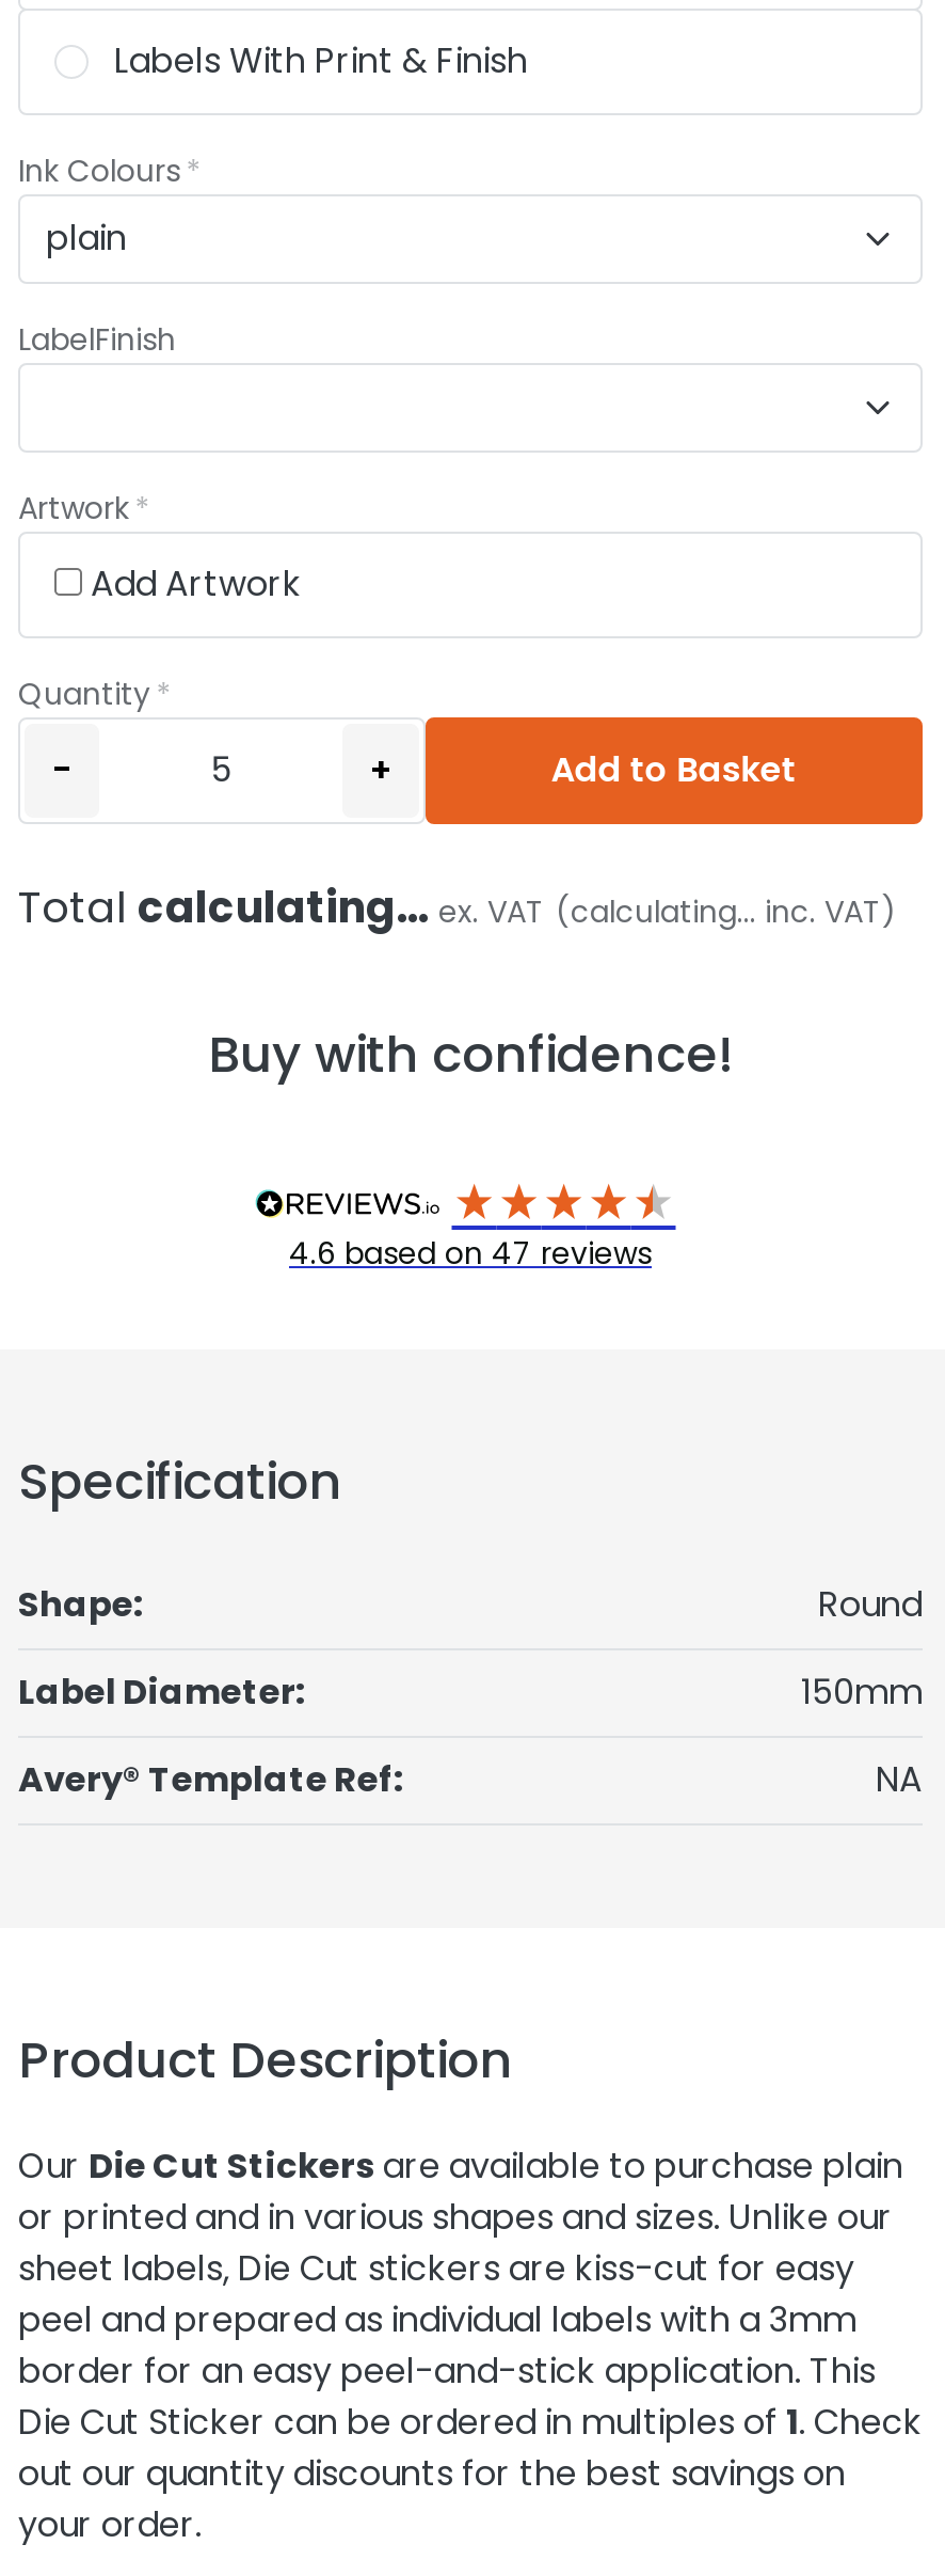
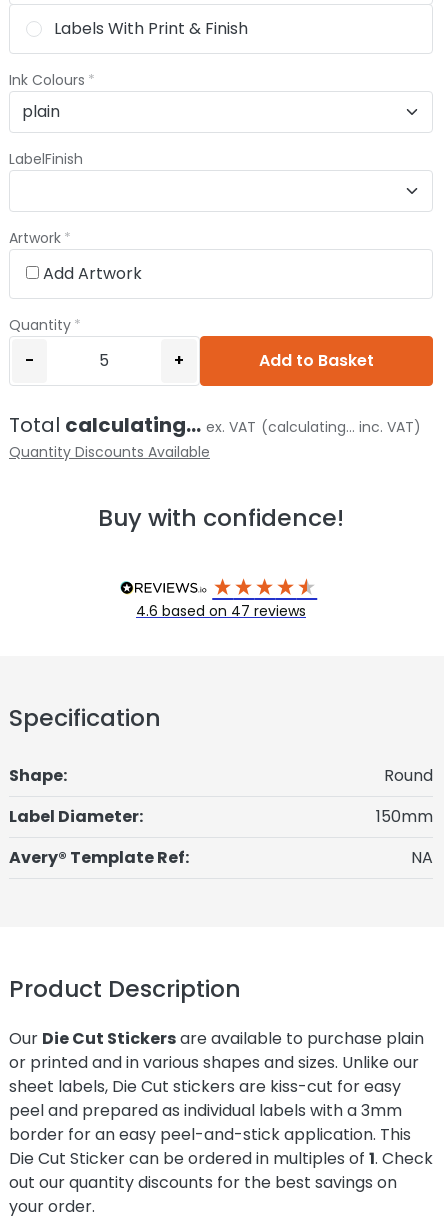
none -> [9,442,210,462] Quantity Discounts Available

